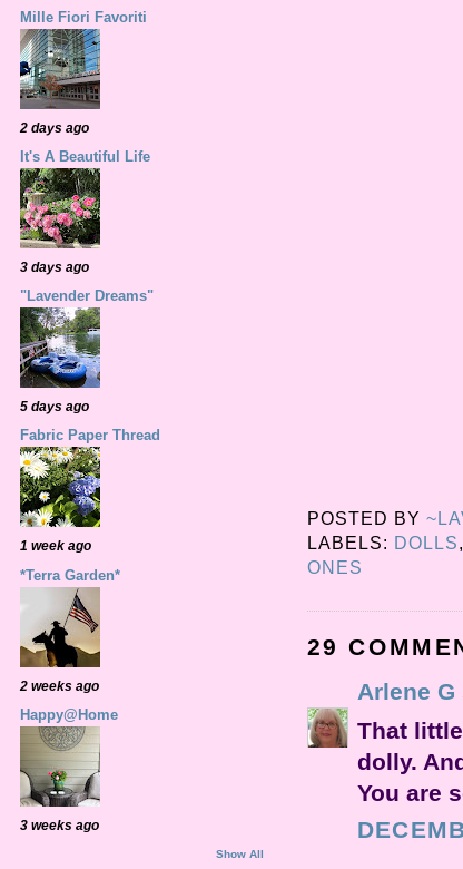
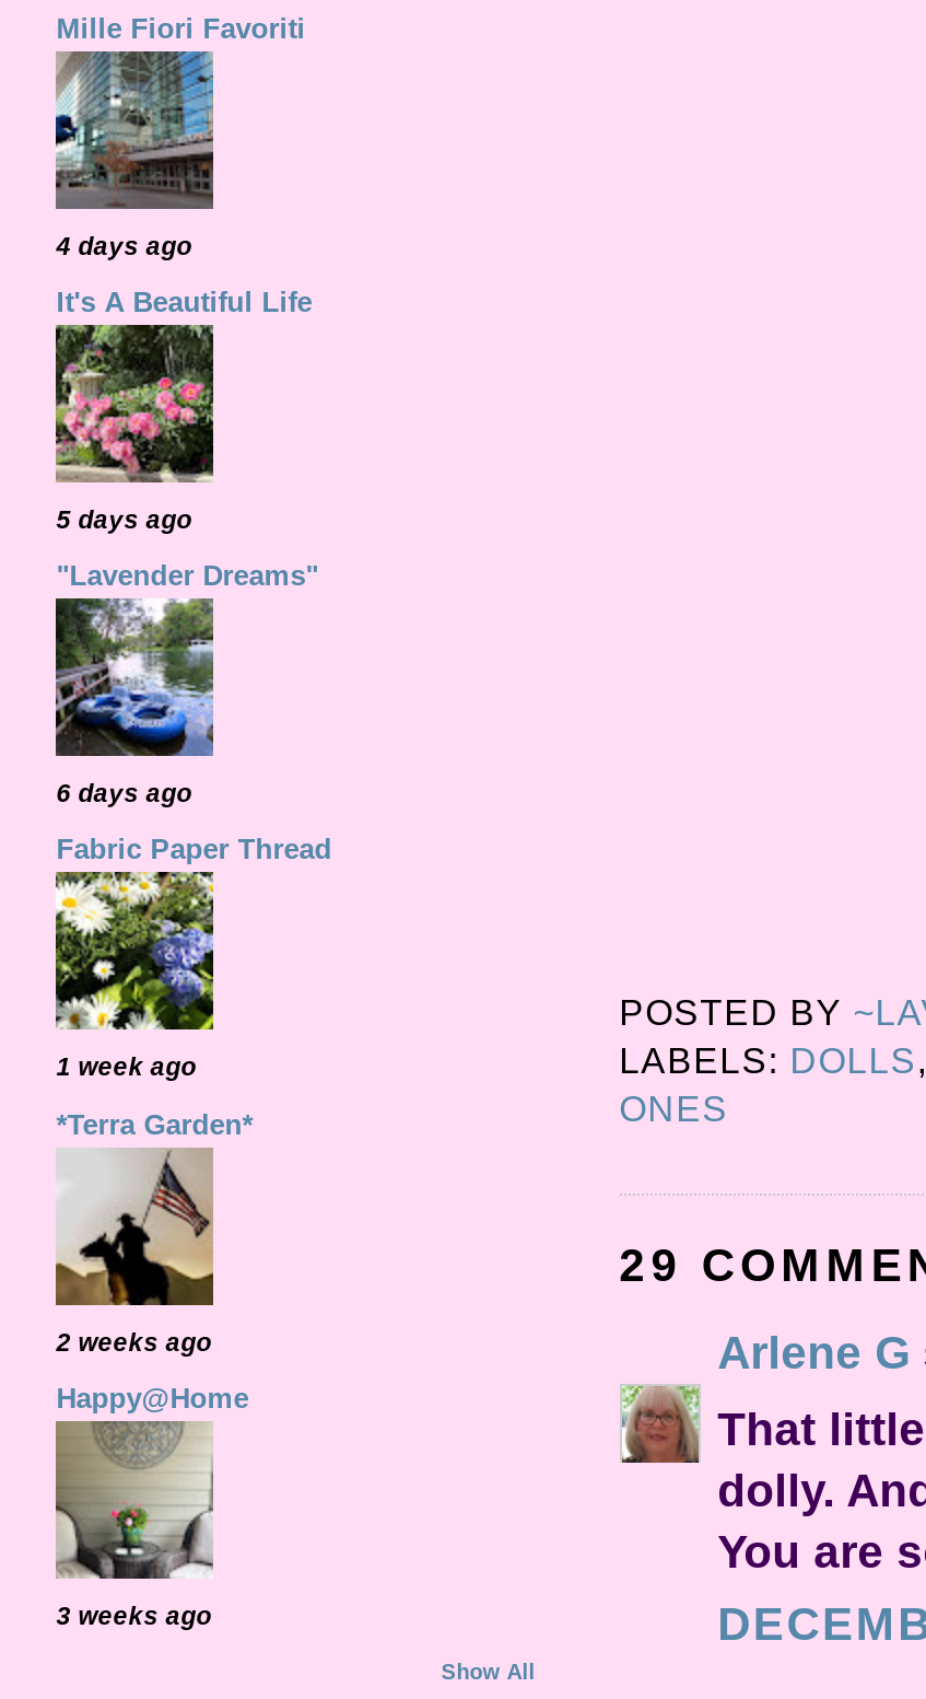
[20,120,89,134] 2 days ago -> [56,230,192,259] 4 days ago
[20,260,89,274] 3 days ago -> [56,504,192,533] 5 days ago
[20,399,89,414] 5 days ago -> [56,778,192,807] 6 days ago

